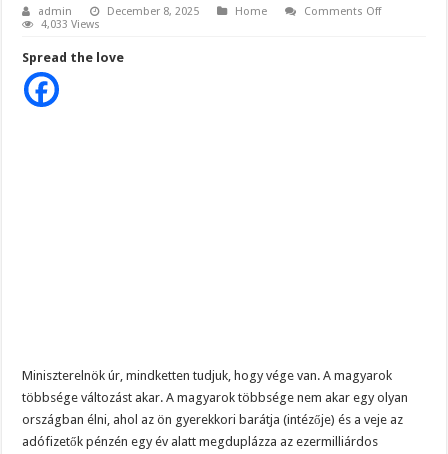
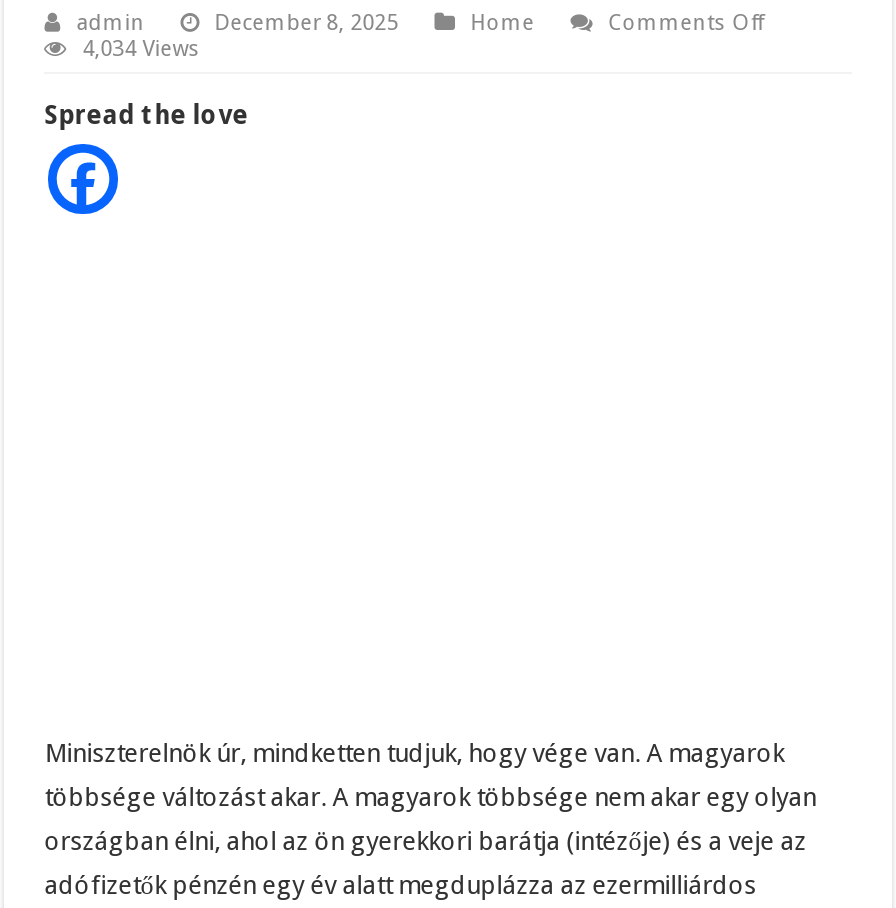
[41,17,100,30] 4,033 Views -> [82,35,200,61] 4,034 Views

